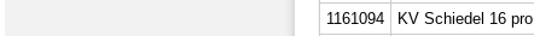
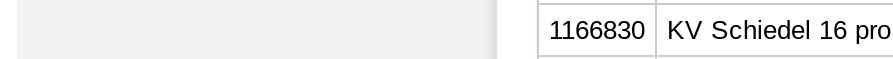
[326,10,384,28] 1161094 -> [549,15,645,45] 1166830

